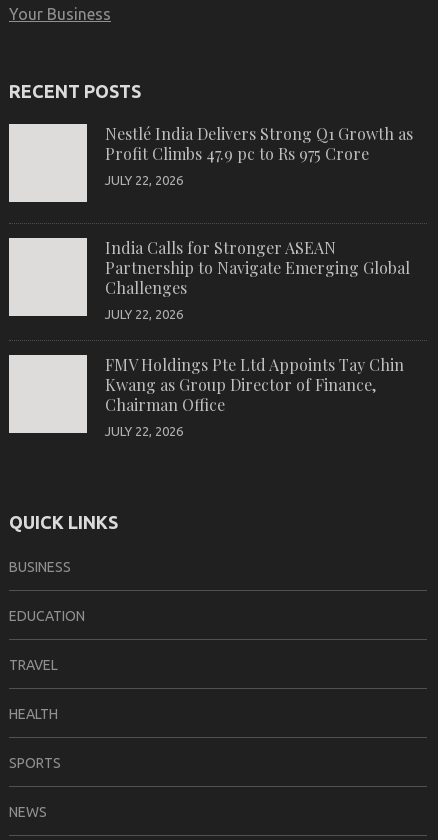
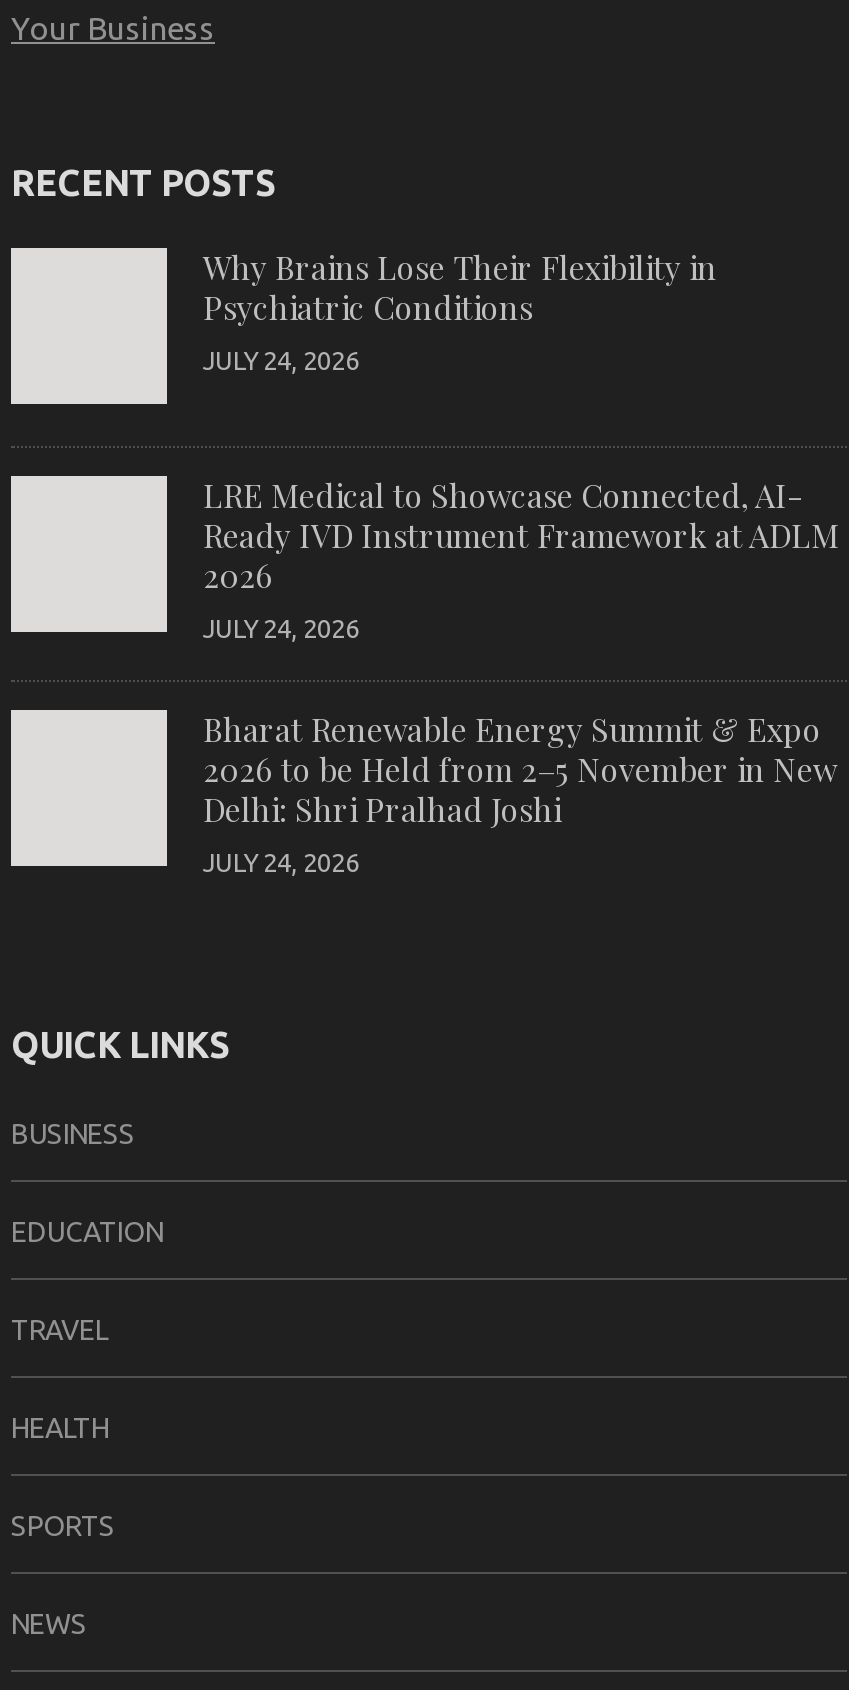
[105,123,413,187] Nestlé India Delivers Strong Q1 Growth as | Profit Climbs 47.9 pc to Rs 975 Crore | JULY 22, 2026 -> [203,246,717,374] Why Brains Lose Their Flexibility in | Psychiatric Conditions | JULY 24, 2026
[105,237,410,321] India Calls for Stronger ASEAN | Partnership to Navigate Emerging Global | Challenges | JULY 22, 2026 -> [203,474,839,642] LRE Medical to Showcase Connected, AI- | Ready IVD Instrument Framework at ADLM | 2026 | JULY 24, 2026
[105,354,404,438] FMV Holdings Pte Ltd Appoints Tay Chin | Kwang as Group Director of Finance, | Chairman Office | JULY 22, 2026 -> [203,708,837,876] Bharat Renewable Energy Summit & Expo | 2026 to be Held from 2–5 November in New | Delhi: Shri Pralhad Joshi | JULY 24, 2026

